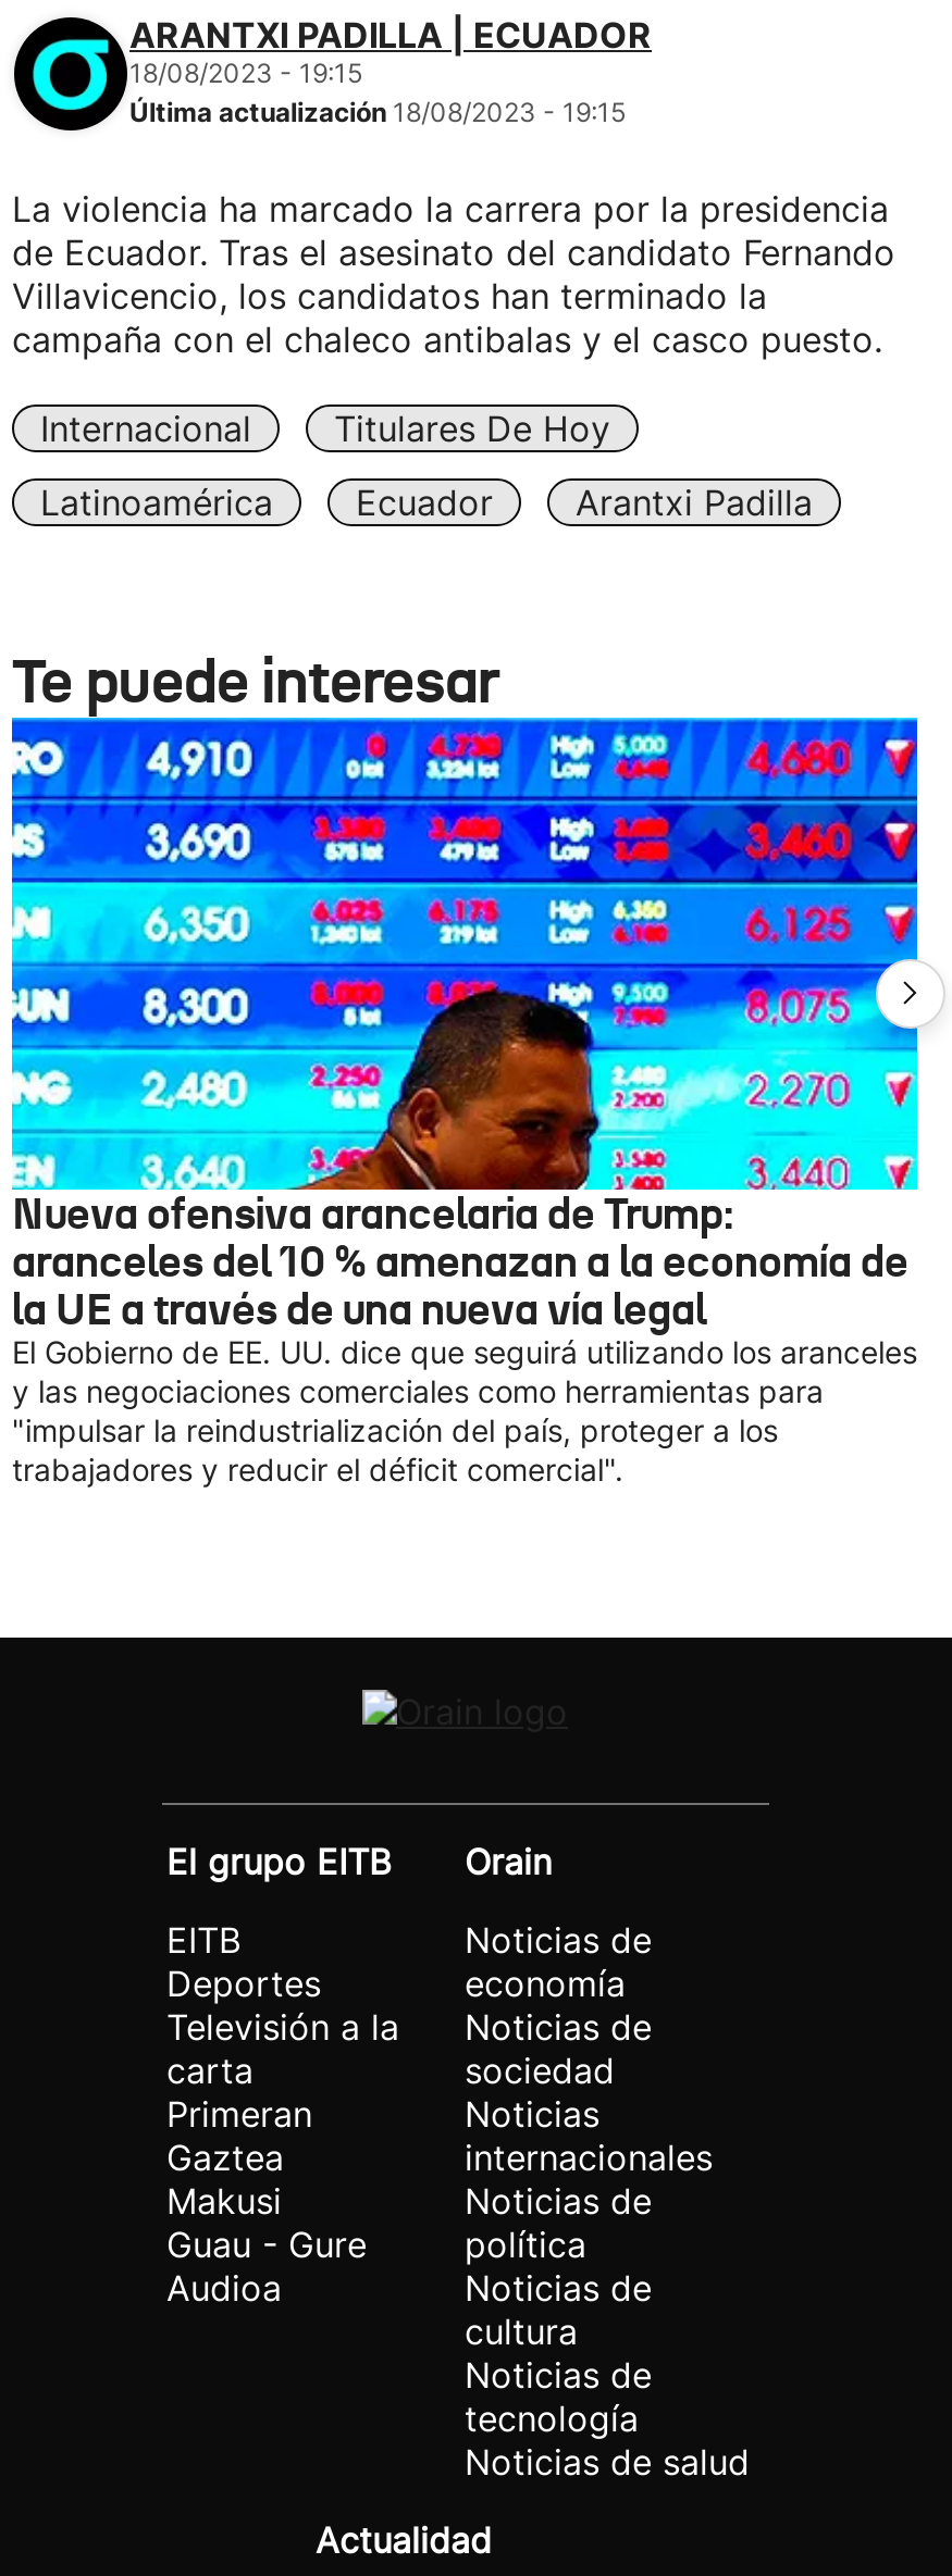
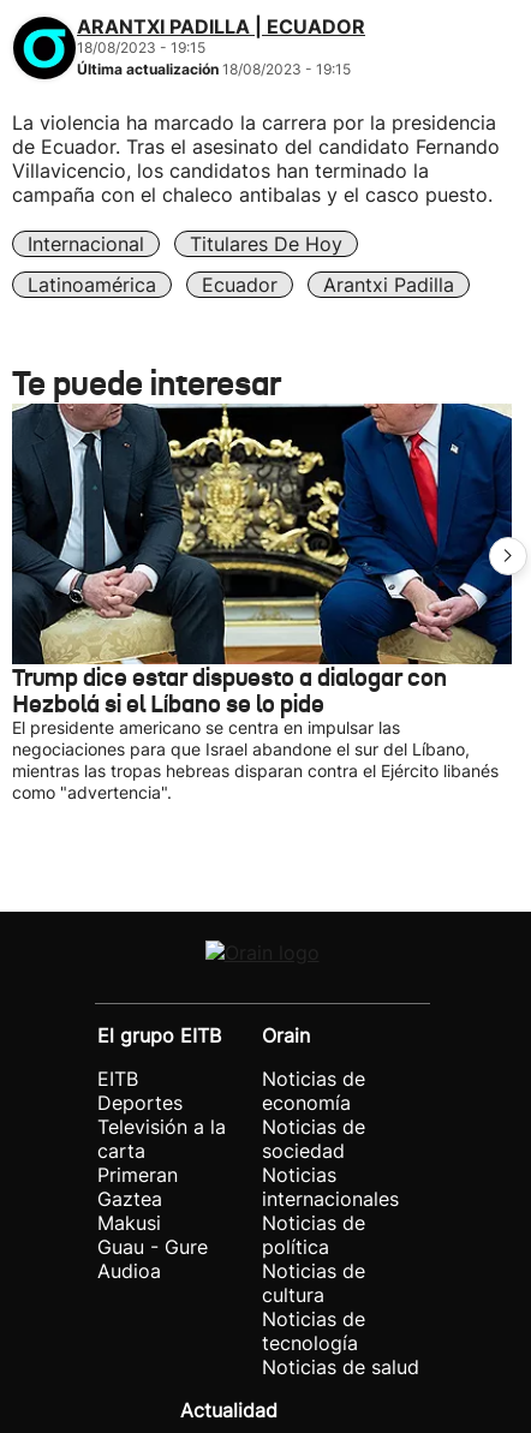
[10,715,919,1488] [image] | Nueva ofensiva arancelaria de Trump: | aranceles del 10 % amenazan a la economía de | la UE a través de una nueva vía legal | El Gobierno de EE. UU. dice que seguirá utilizando los aranceles | y las negociaciones comerciales como herramientas para | "impulsar la reindustrialización del país, proteger a los | trabajadores y reducir el déficit comercial". -> [11,402,513,802] [image] | Trump dice estar dispuesto a dialogar con | Hezbolá si el Líbano se lo pide | El presidente americano se centra en impulsar las | negociaciones para que Israel abandone el sur del Líbano, | mientras las tropas hebreas disparan contra el Ejército libanés | como "advertencia".

